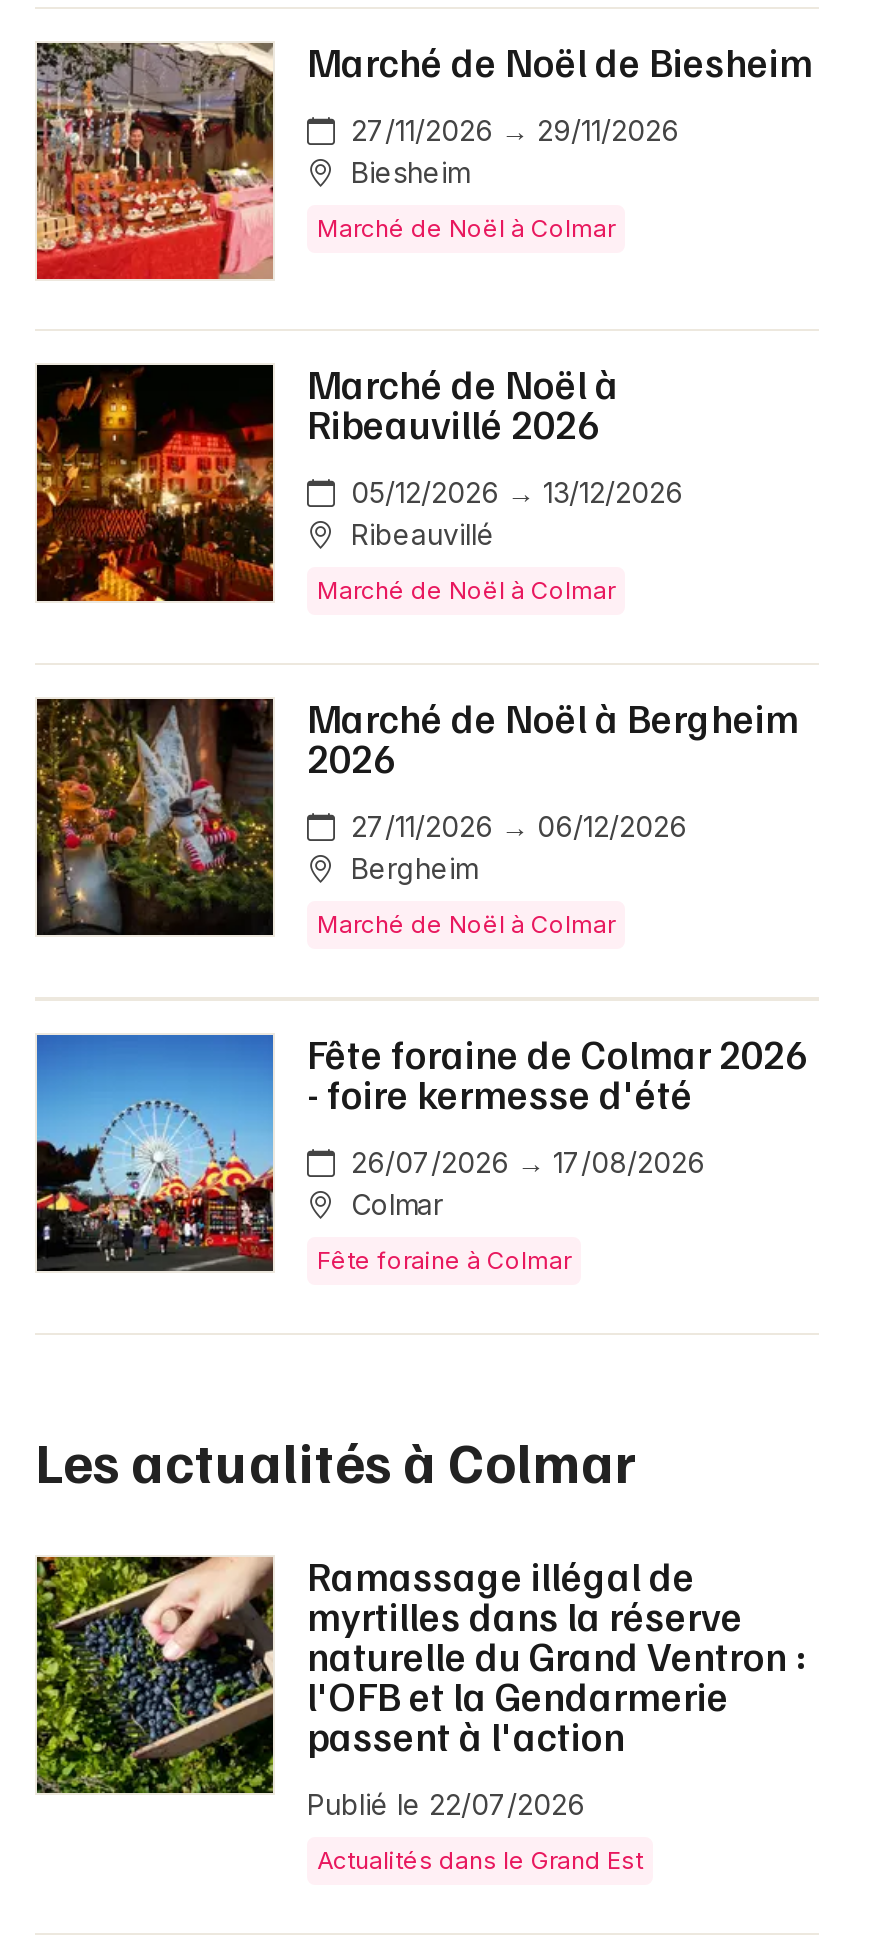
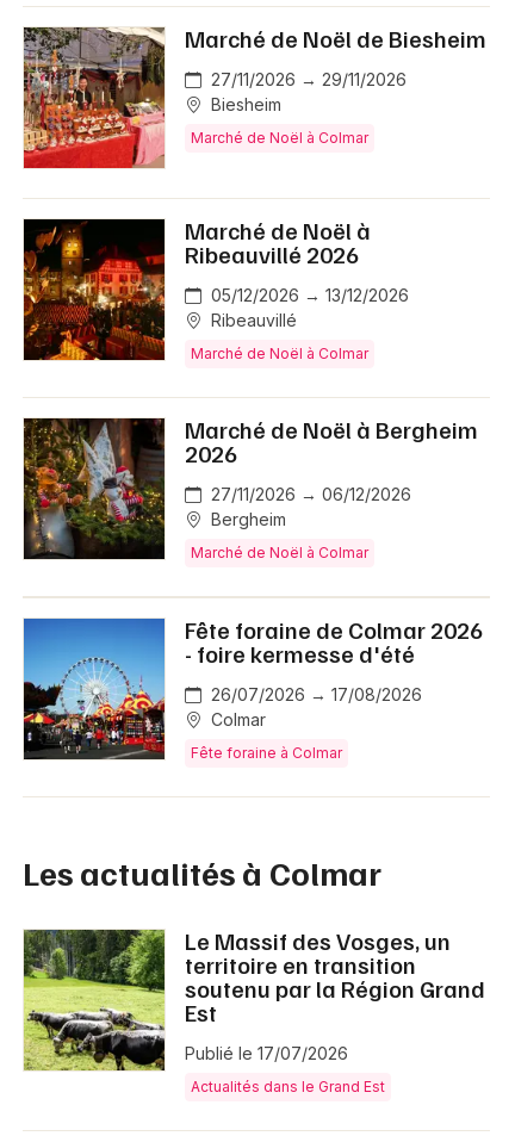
[35,1549,805,1794] [image] | Ramassage illégal de | myrtilles dans la réserve | naturelle du Grand Ventron : | l'OFB et la Gendarmerie | passent à l'action -> [23,925,485,1070] [image] | Le Massif des Vosges, un | territoire en transition | soutenu par la Région Grand | Est
[307,1787,585,1821] Publié le 22/07/2026 -> [185,1043,348,1064] Publié le 17/07/2026

